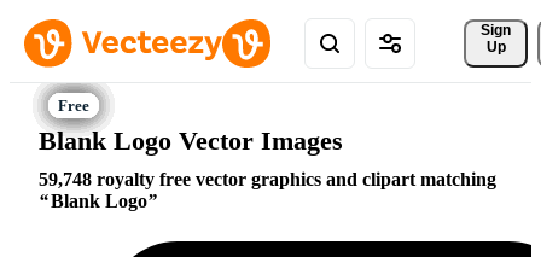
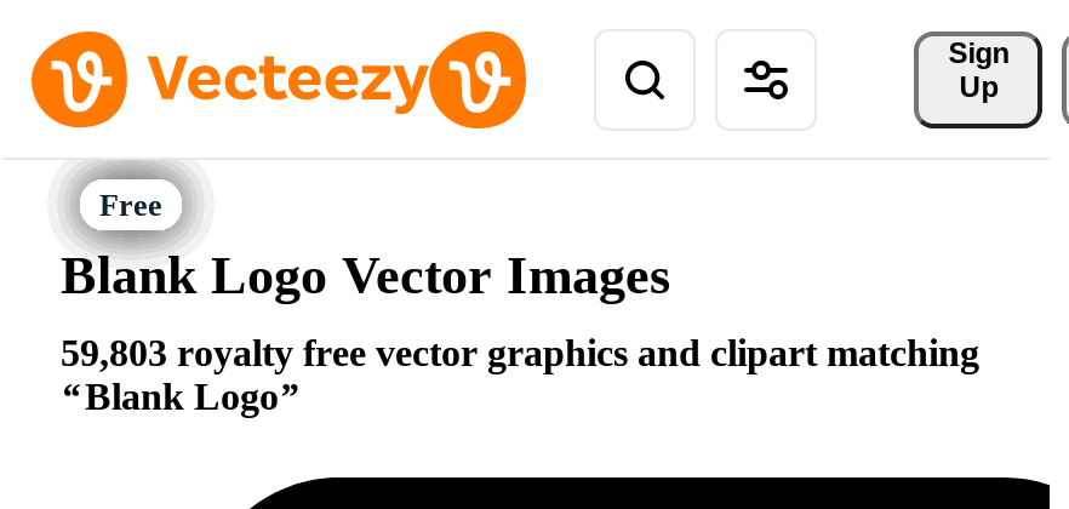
[39,170,496,190] 59,748 royalty free vector graphics and clipart matching -> [61,333,979,374] 59,803 royalty free vector graphics and clipart matching

